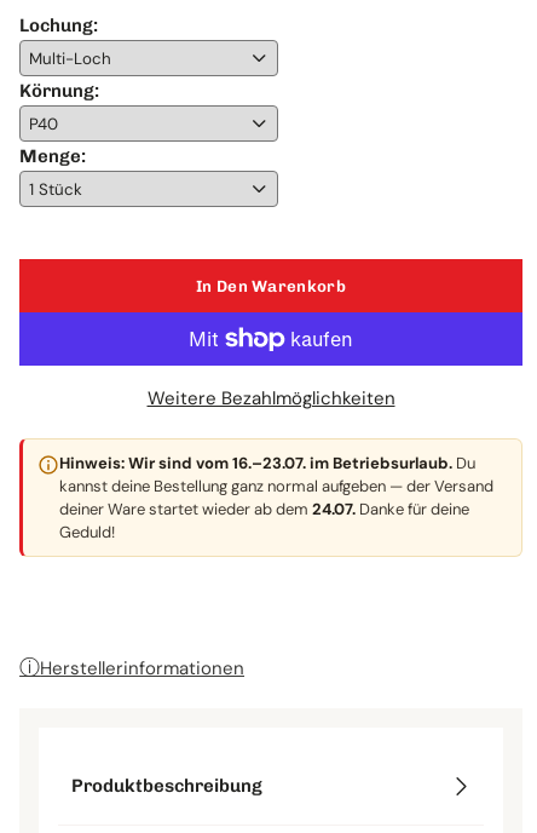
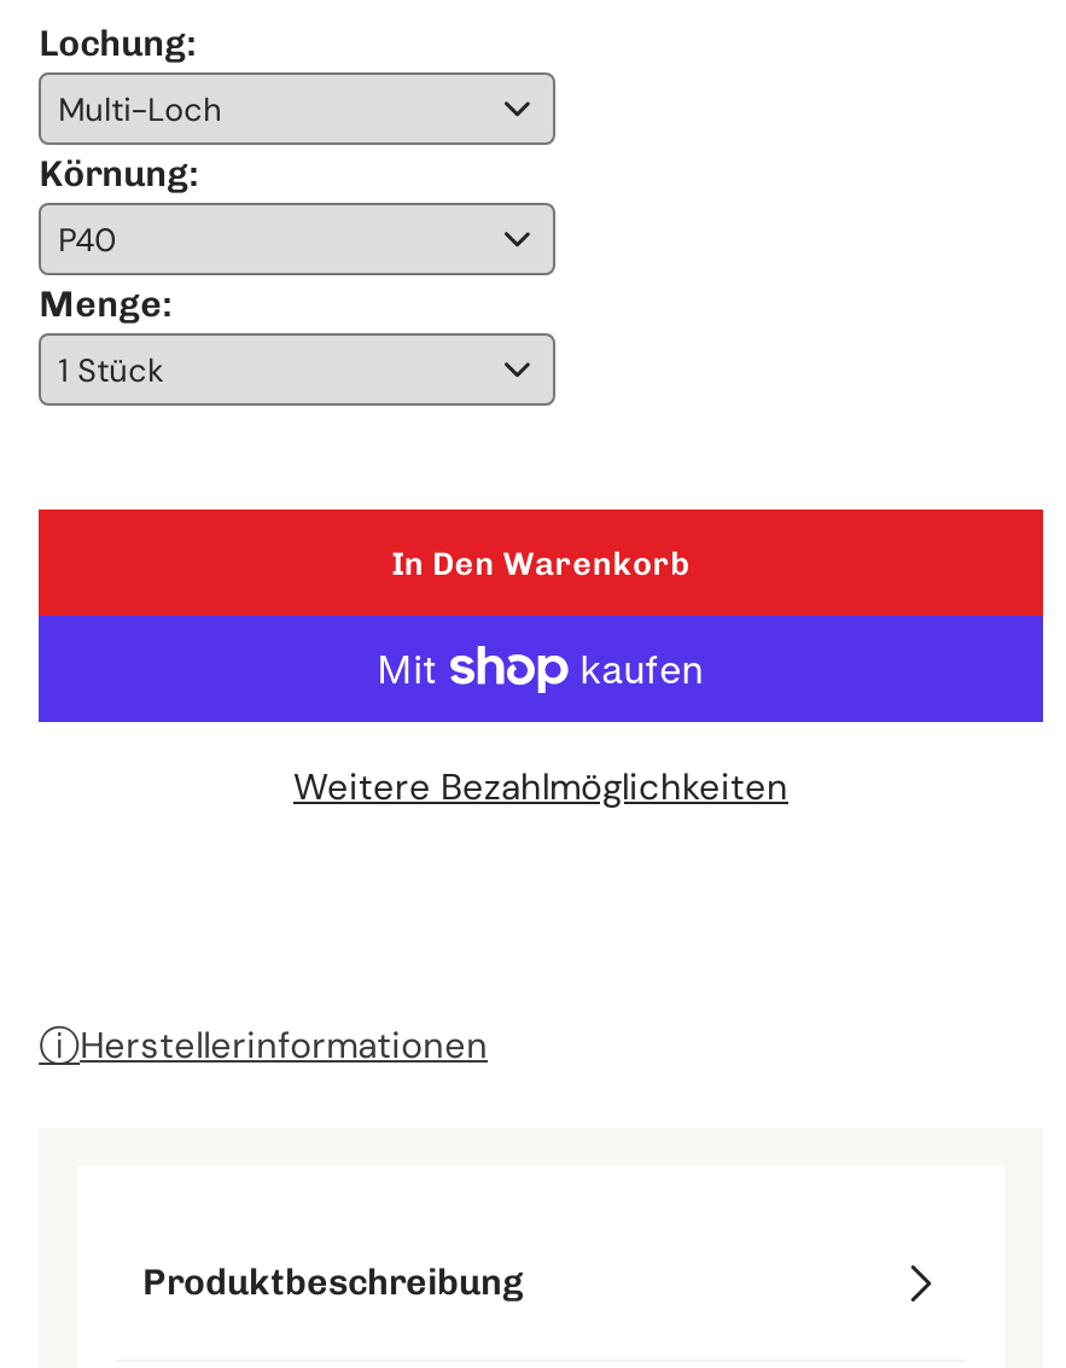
[18,438,522,557] [image] | Hinweis: Wir sind vom 16.–23.07. im Betriebsurlaub. Du | kannst deine Bestellung ganz normal aufgeben — der Versand | deiner Ware startet wieder ab dem 24.07. Danke für deine | Geduld! -> none

